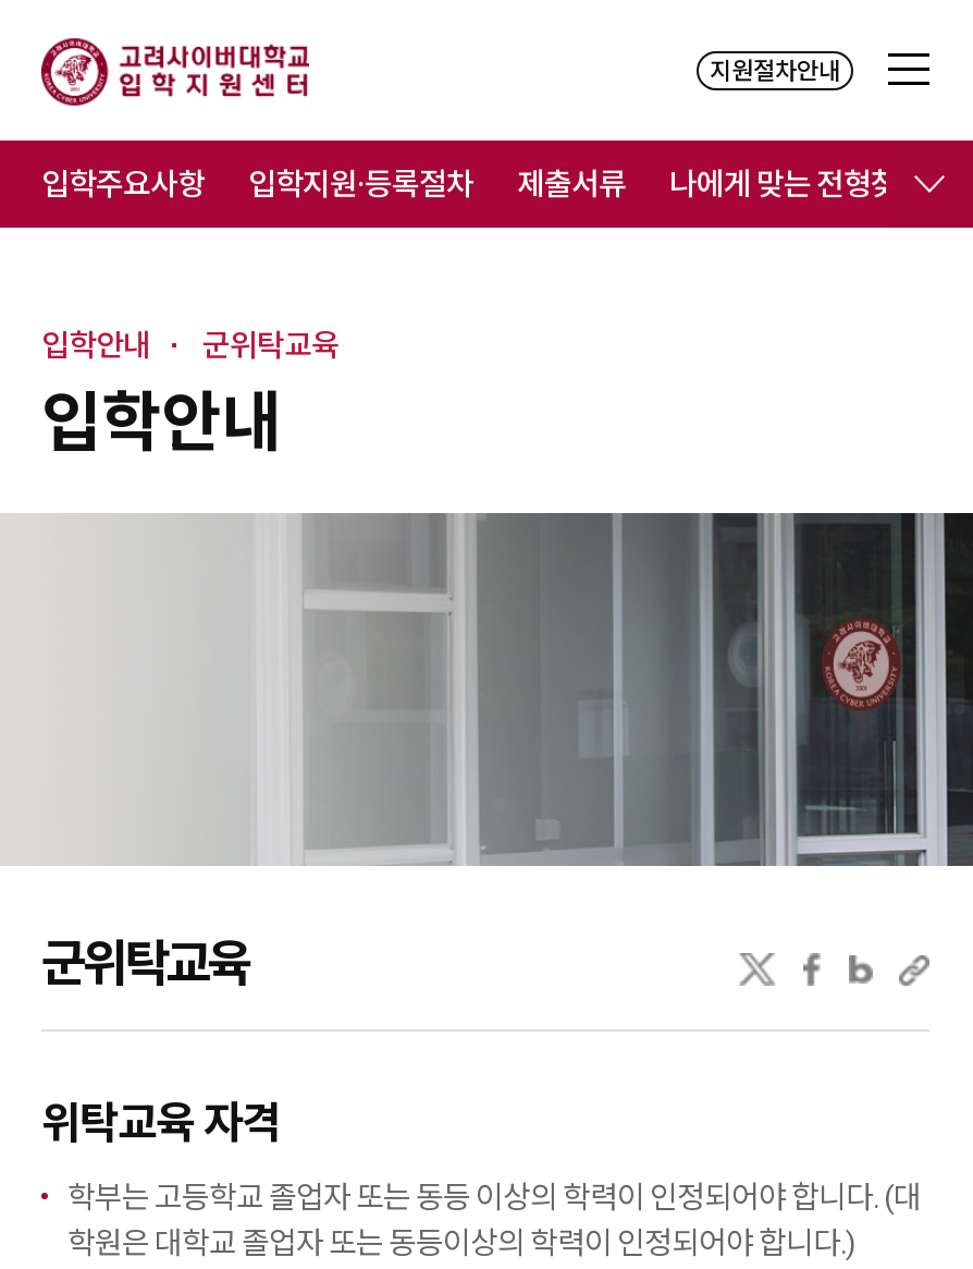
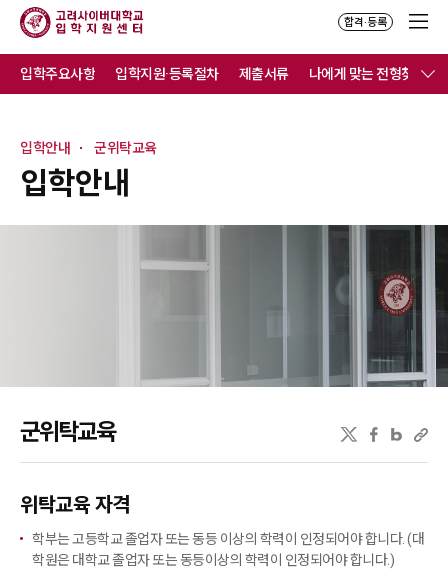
[710,58,840,86] 지원절차안내 -> [344,16,387,29] 합격·등록

